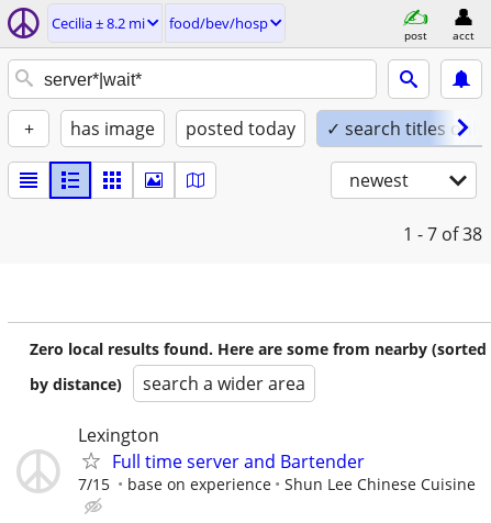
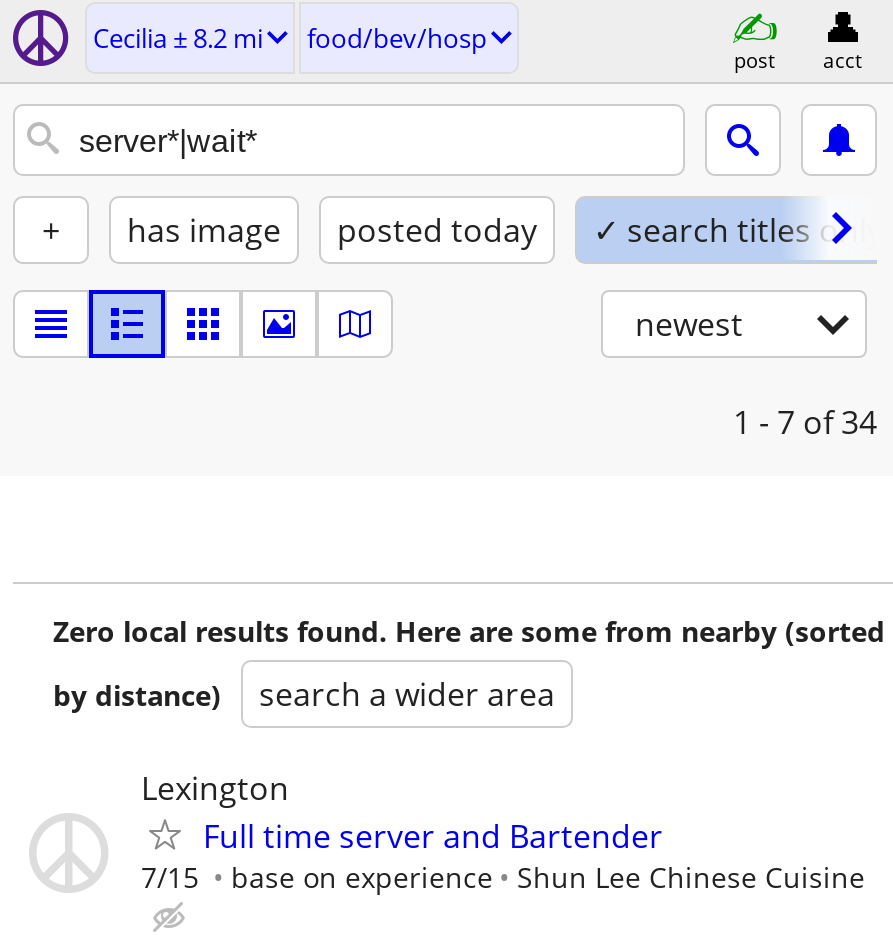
[403,222,482,246] 1 - 7 of 38 -> [733,400,877,444] 1 - 7 of 34

